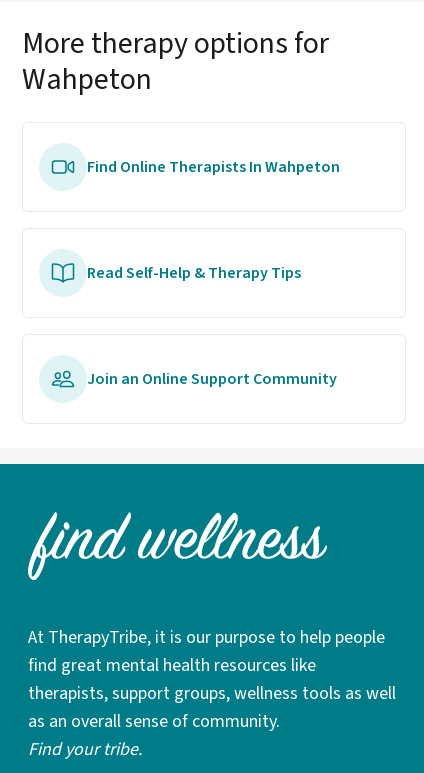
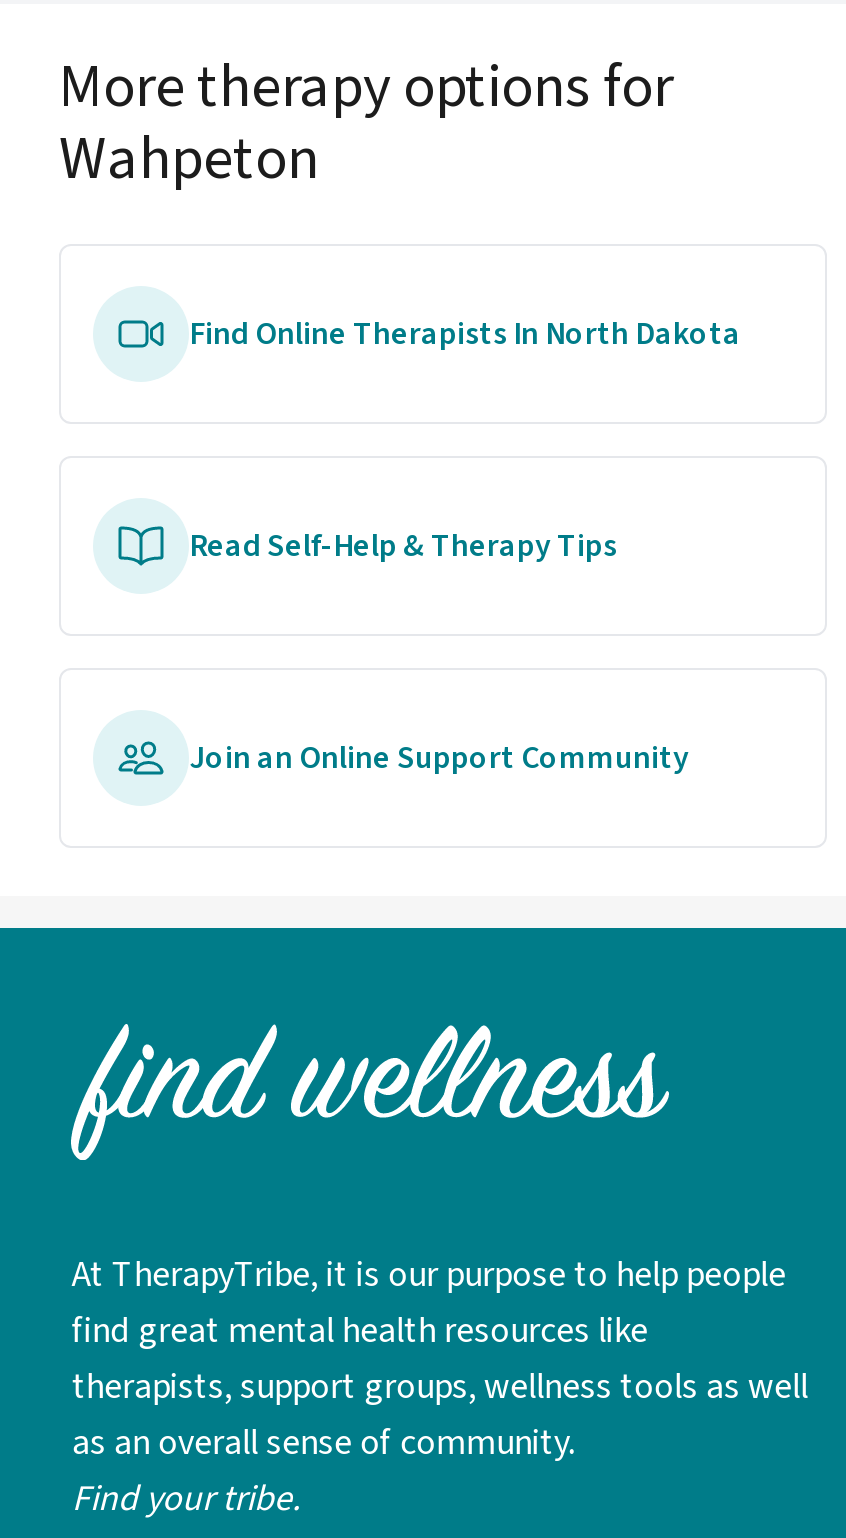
[87,156,340,178] Find Online Therapists In Wahpeton -> [189,311,741,355] Find Online Therapists In North Dakota

